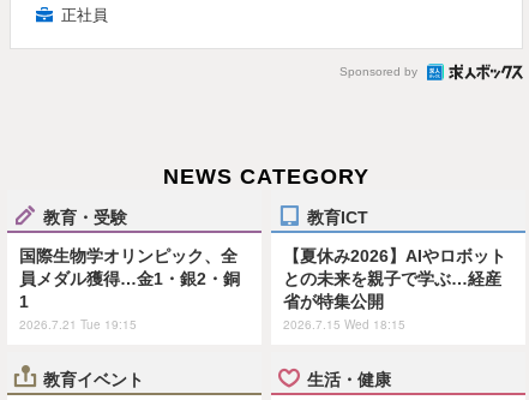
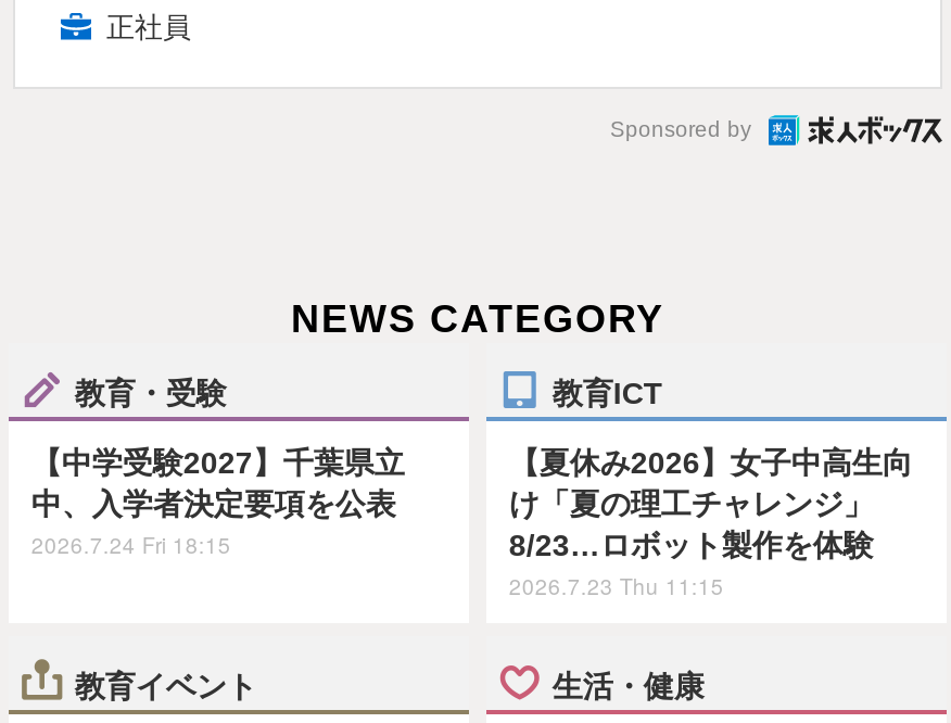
[20,246,240,332] 国際生物学オリンピック、全 | 員メダル獲得…金1・銀2・銅 | 1 | 2026.7.21 Tue 19:15 -> [31,445,405,560] 【中学受験2027】千葉県立 | 中、入学者決定要項を公表 | 2026.7.24 Fri 18:15
[284,246,507,332] 【夏休み2026】AIやロボット | との未来を親子で学ぶ…経産 | 省が特集公開 | 2026.7.15 Wed 18:15 -> [509,445,913,601] 【夏休み2026】女子中高生向 | け「夏の理工チャレンジ」 | 8/23…ロボット製作を体験 | 2026.7.23 Thu 11:15

